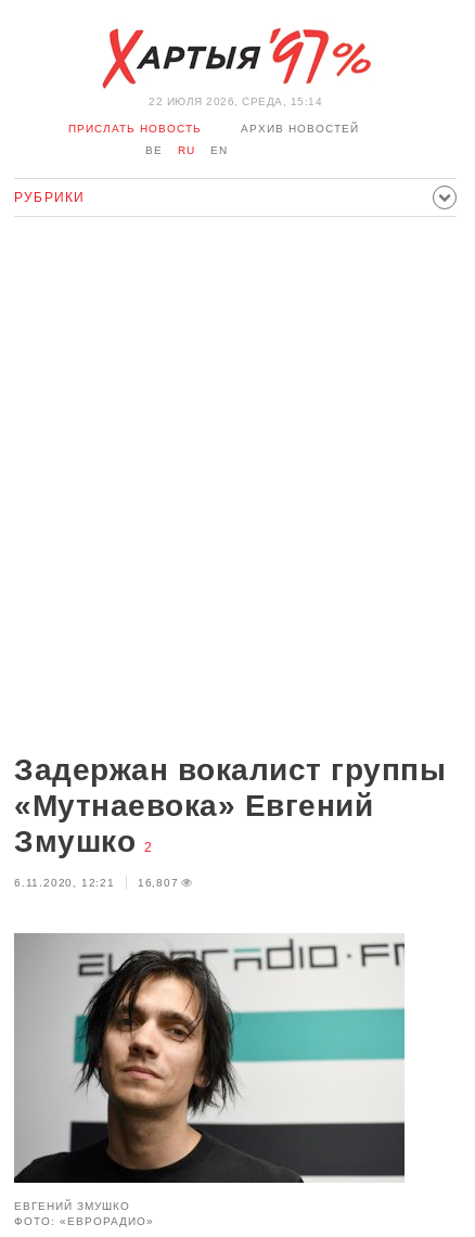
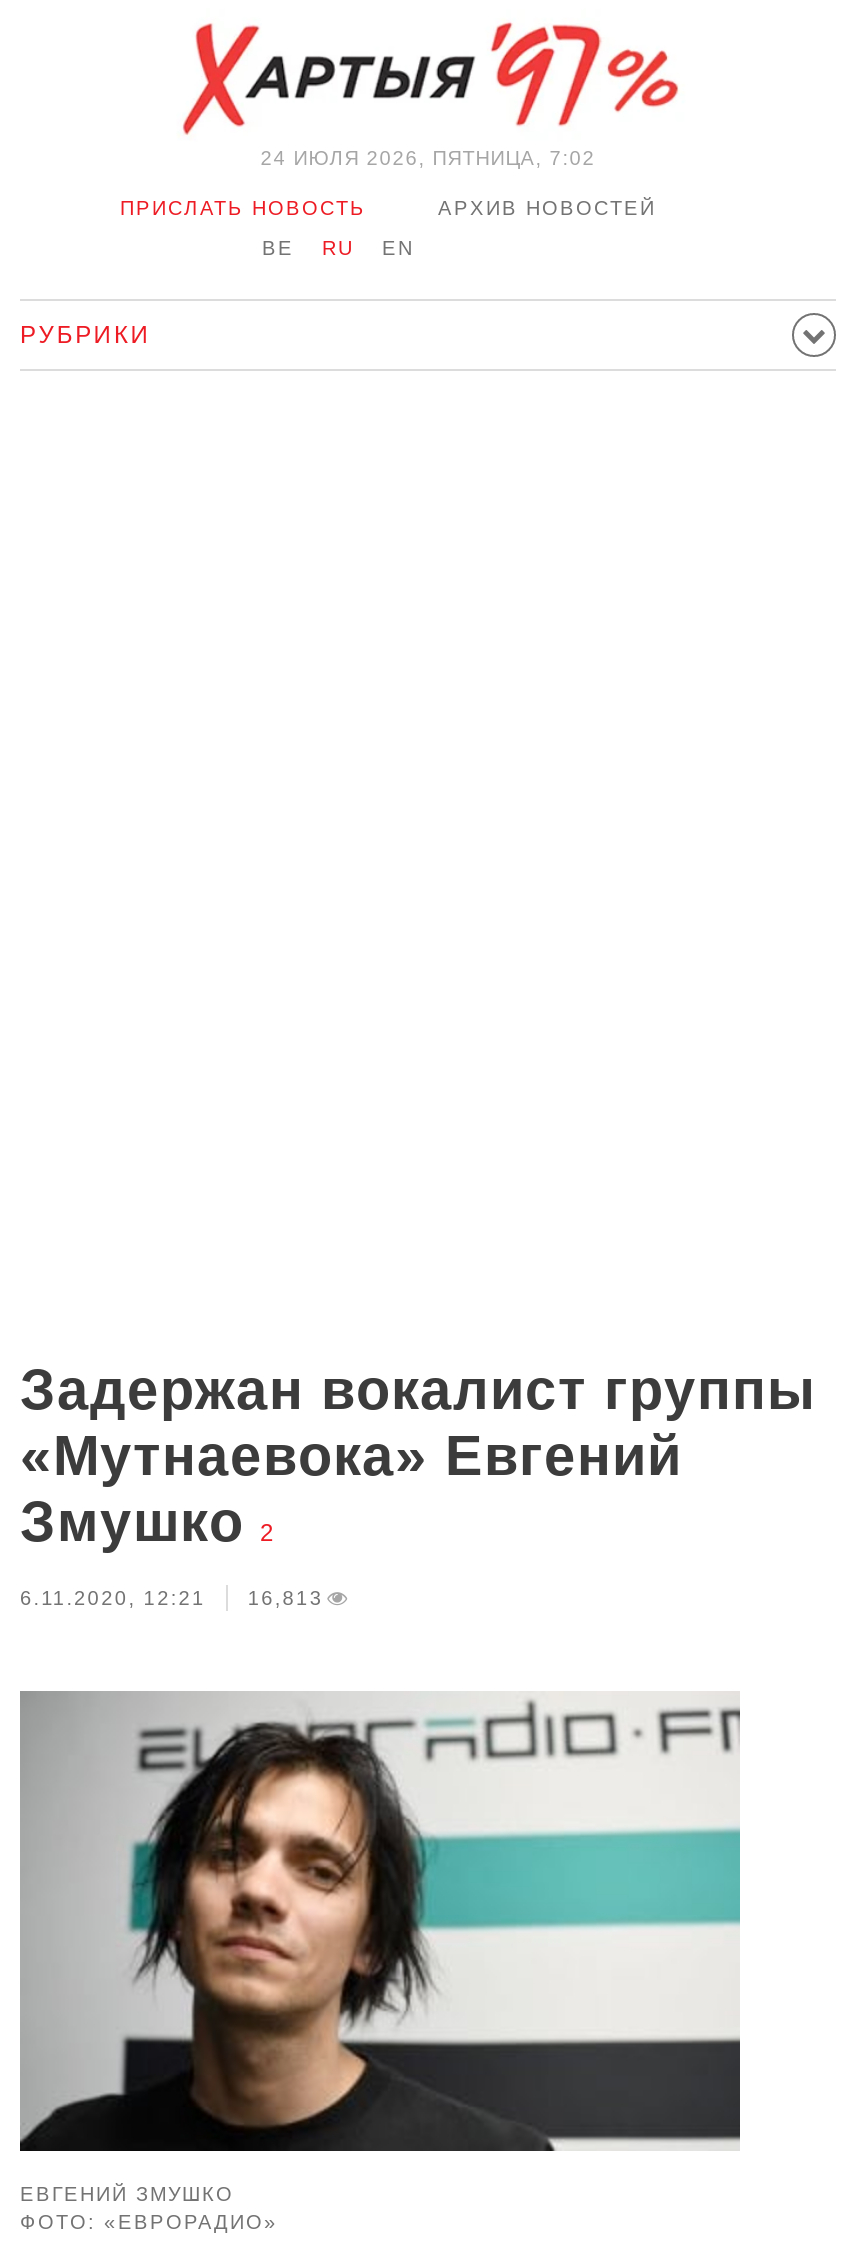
[149,95,322,107] 22 ИЮЛЯ 2026, СРЕДА, 15:14 -> [260,147,596,169] 24 ИЮЛЯ 2026, ПЯТНИЦА, 7:02
[14,877,179,889] 6.11.2020, 12:21 16,807 -> [20,1587,323,1609] 6.11.2020, 12:21 16,813

